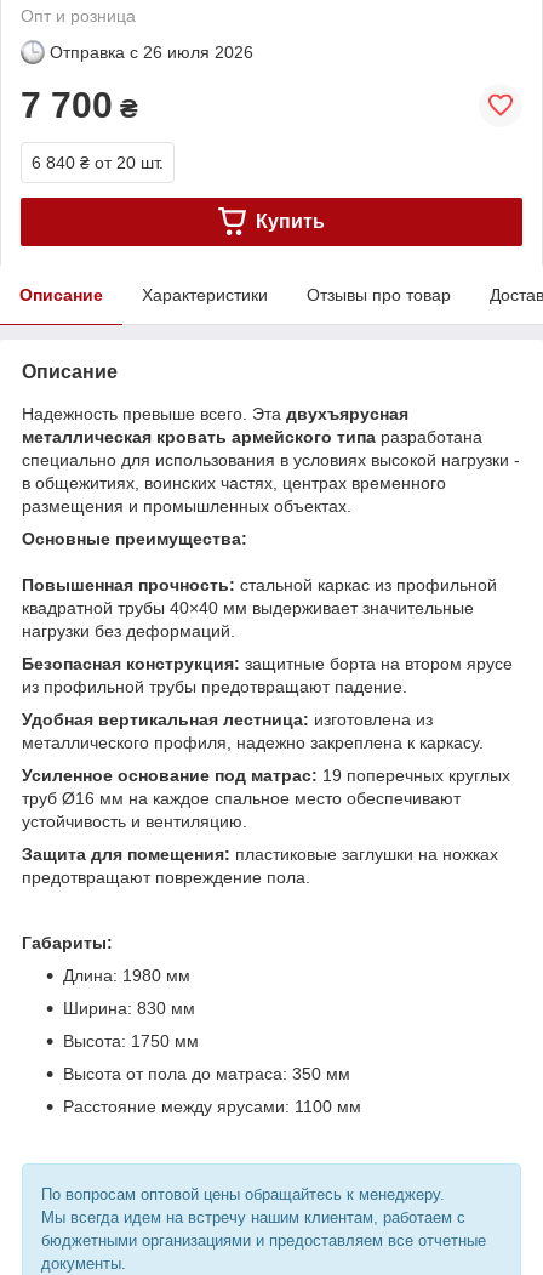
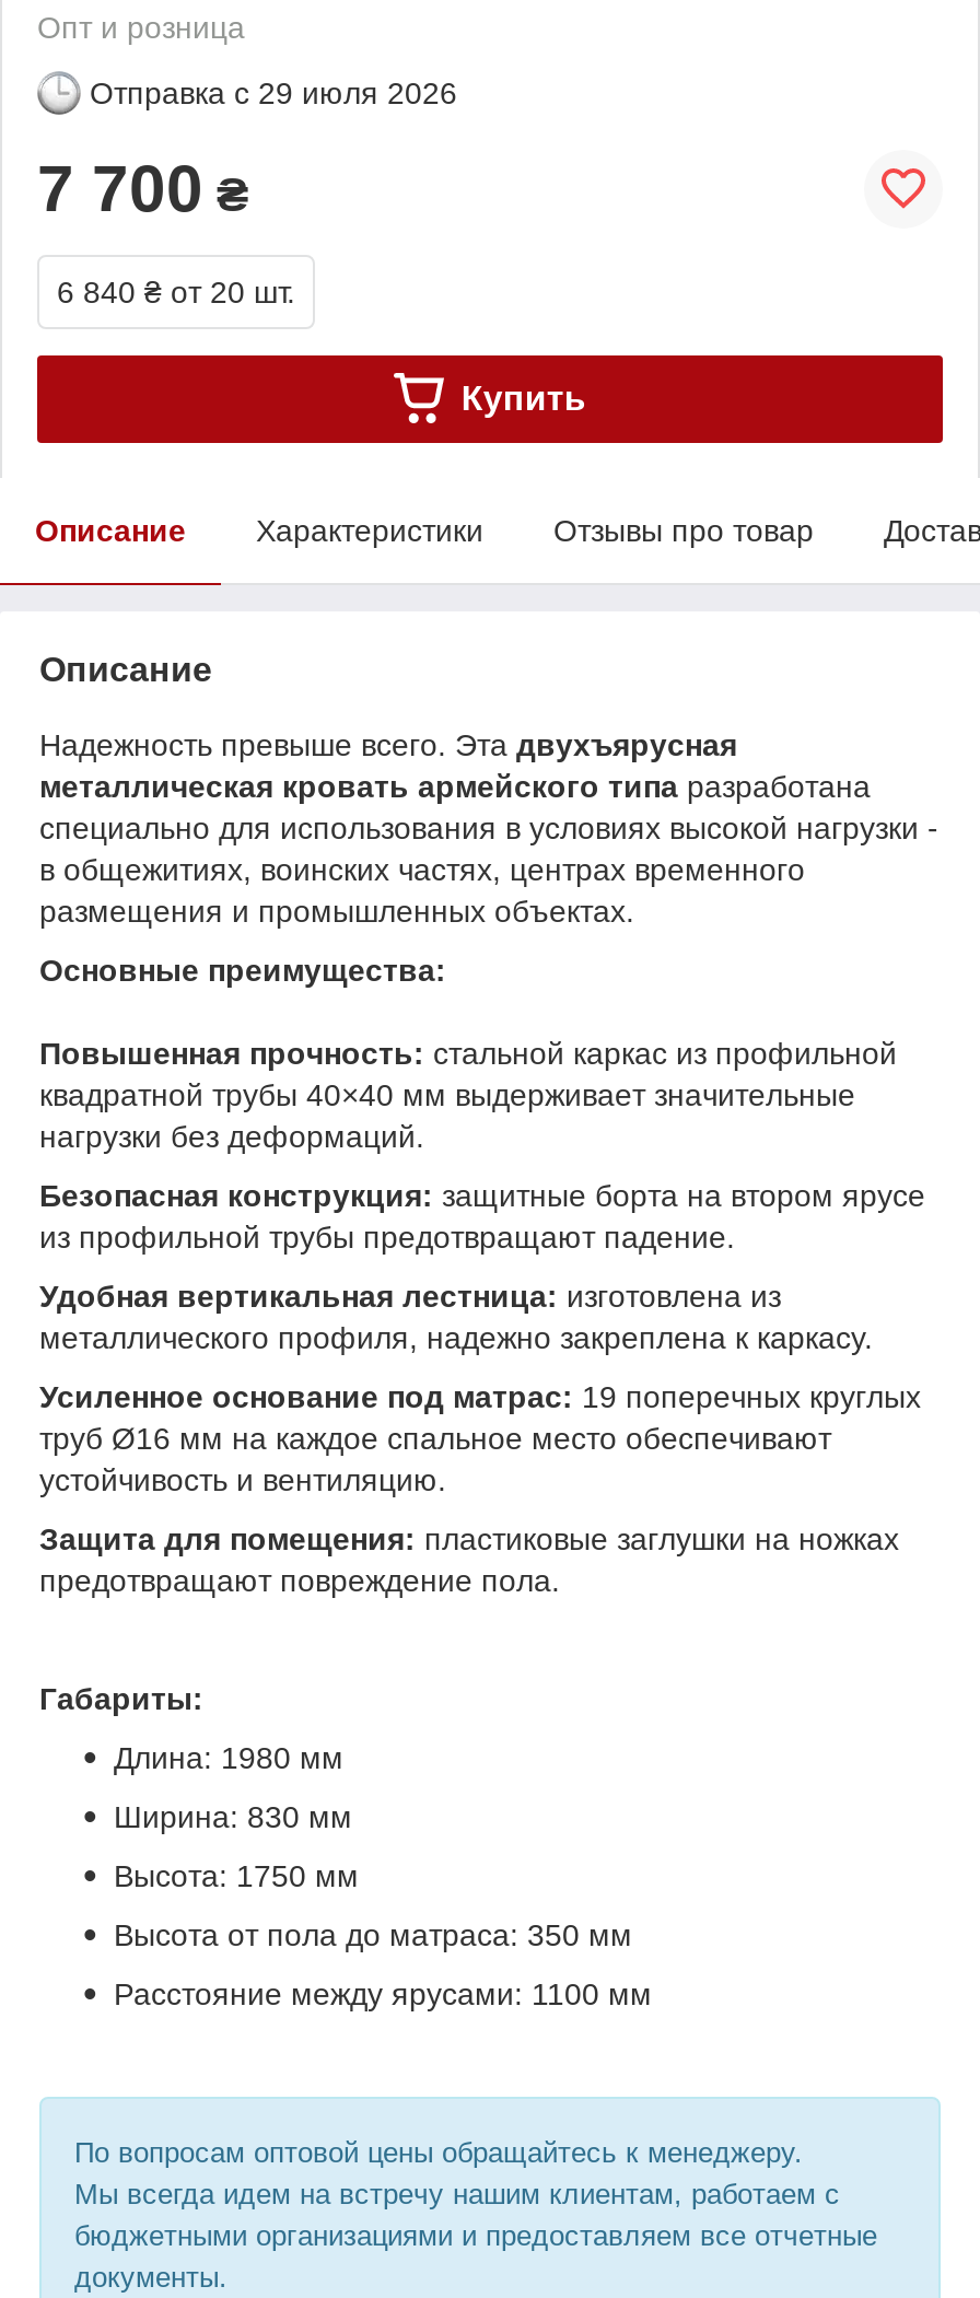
[50,42,253,62] Отправка с 26 июля 2026 -> [90,75,457,110] Отправка с 29 июля 2026

